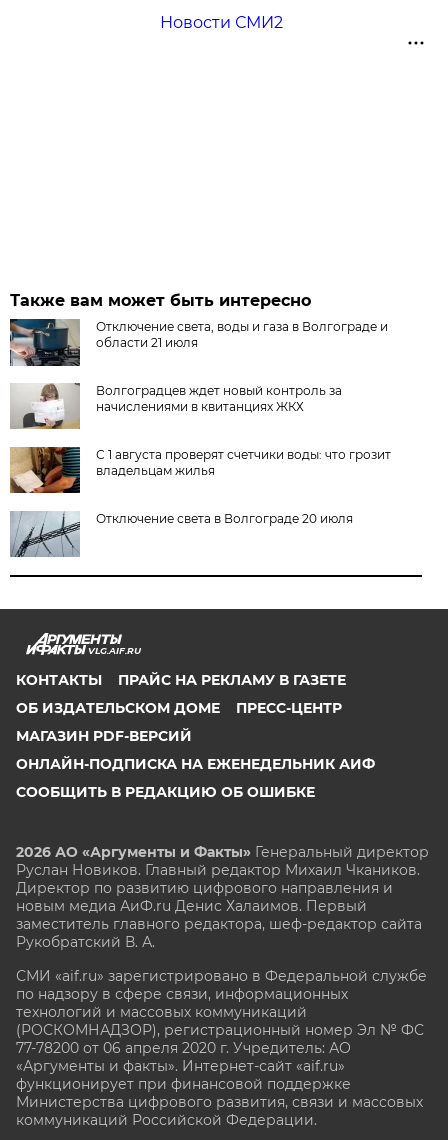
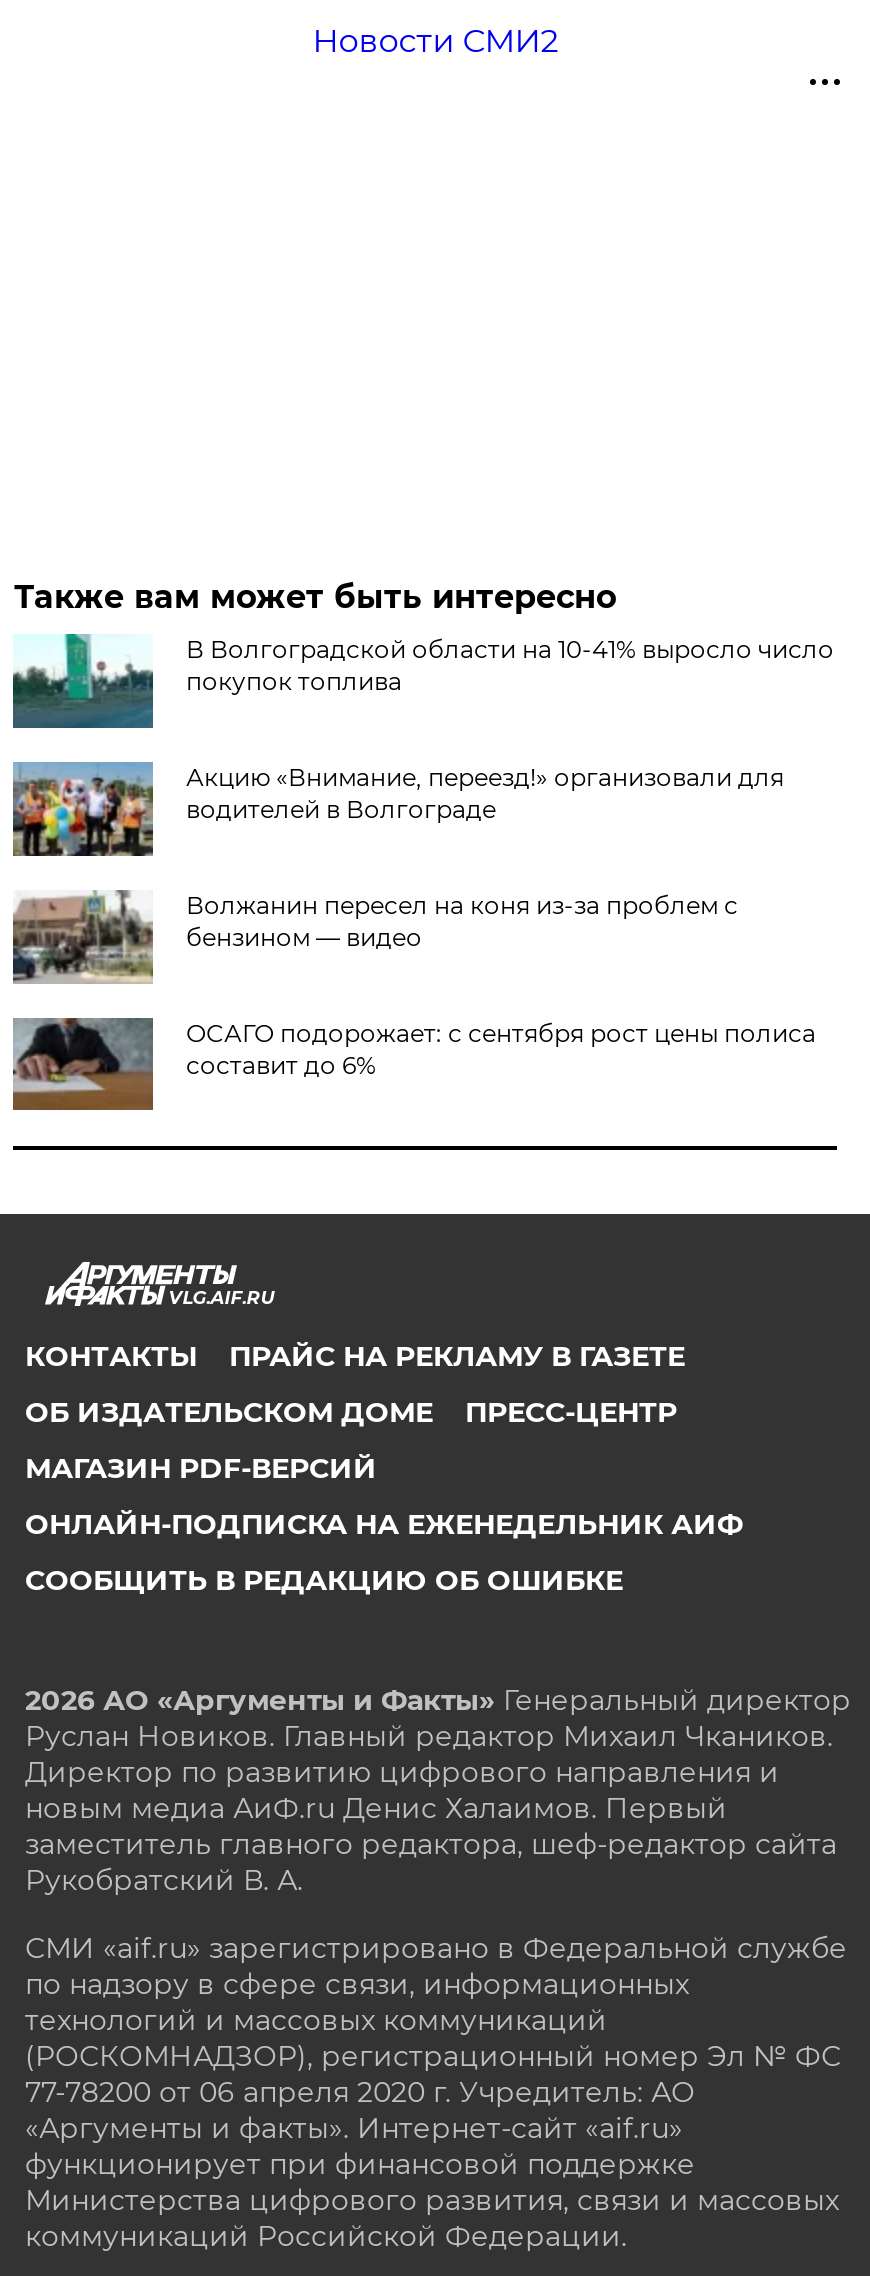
[9,318,388,367] [image] | Отключение света, воды и газа в Волгограде и | области 21 июля -> [11,632,834,730] [image] | В Волгоградской области на 10-41% выросло число | покупок топлива
[11,382,342,430] [image] | Волгоградцев ждет новый контроль за | начислениями в квитанциях ЖКХ -> [13,760,784,858] [image] | Акцию «Внимание, переезд!» организовали для | водителей в Волгограде
[9,446,391,494] [image] | С 1 августа проверят счетчики воды: что грозит | владельцам жилья -> [11,888,738,984] [image] | Волжанин пересел на коня из-за проблем с | бензином — видео
[9,511,353,558] [image] | Отключение света в Волгограде 20 июля -> [11,1016,816,1112] [image] | ОСАГО подорожает: с сентября рост цены полиса | составит до 6%

